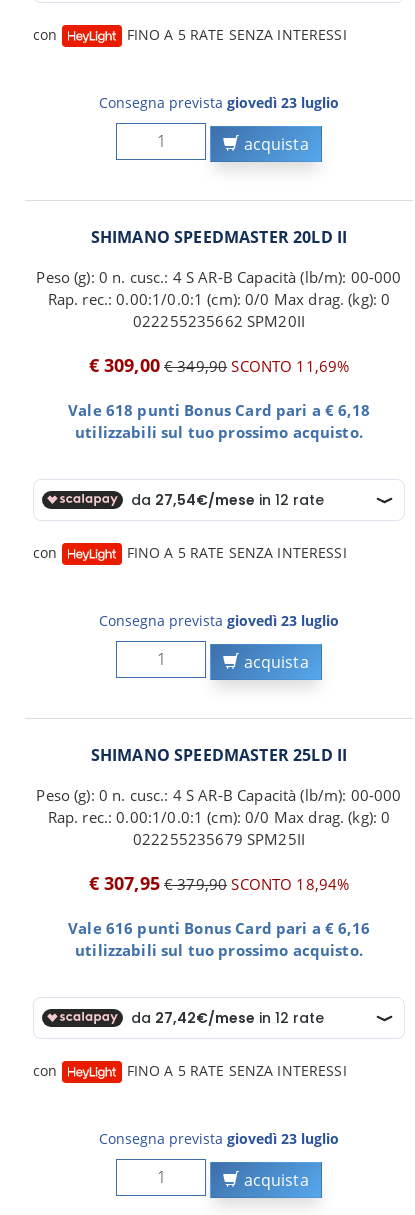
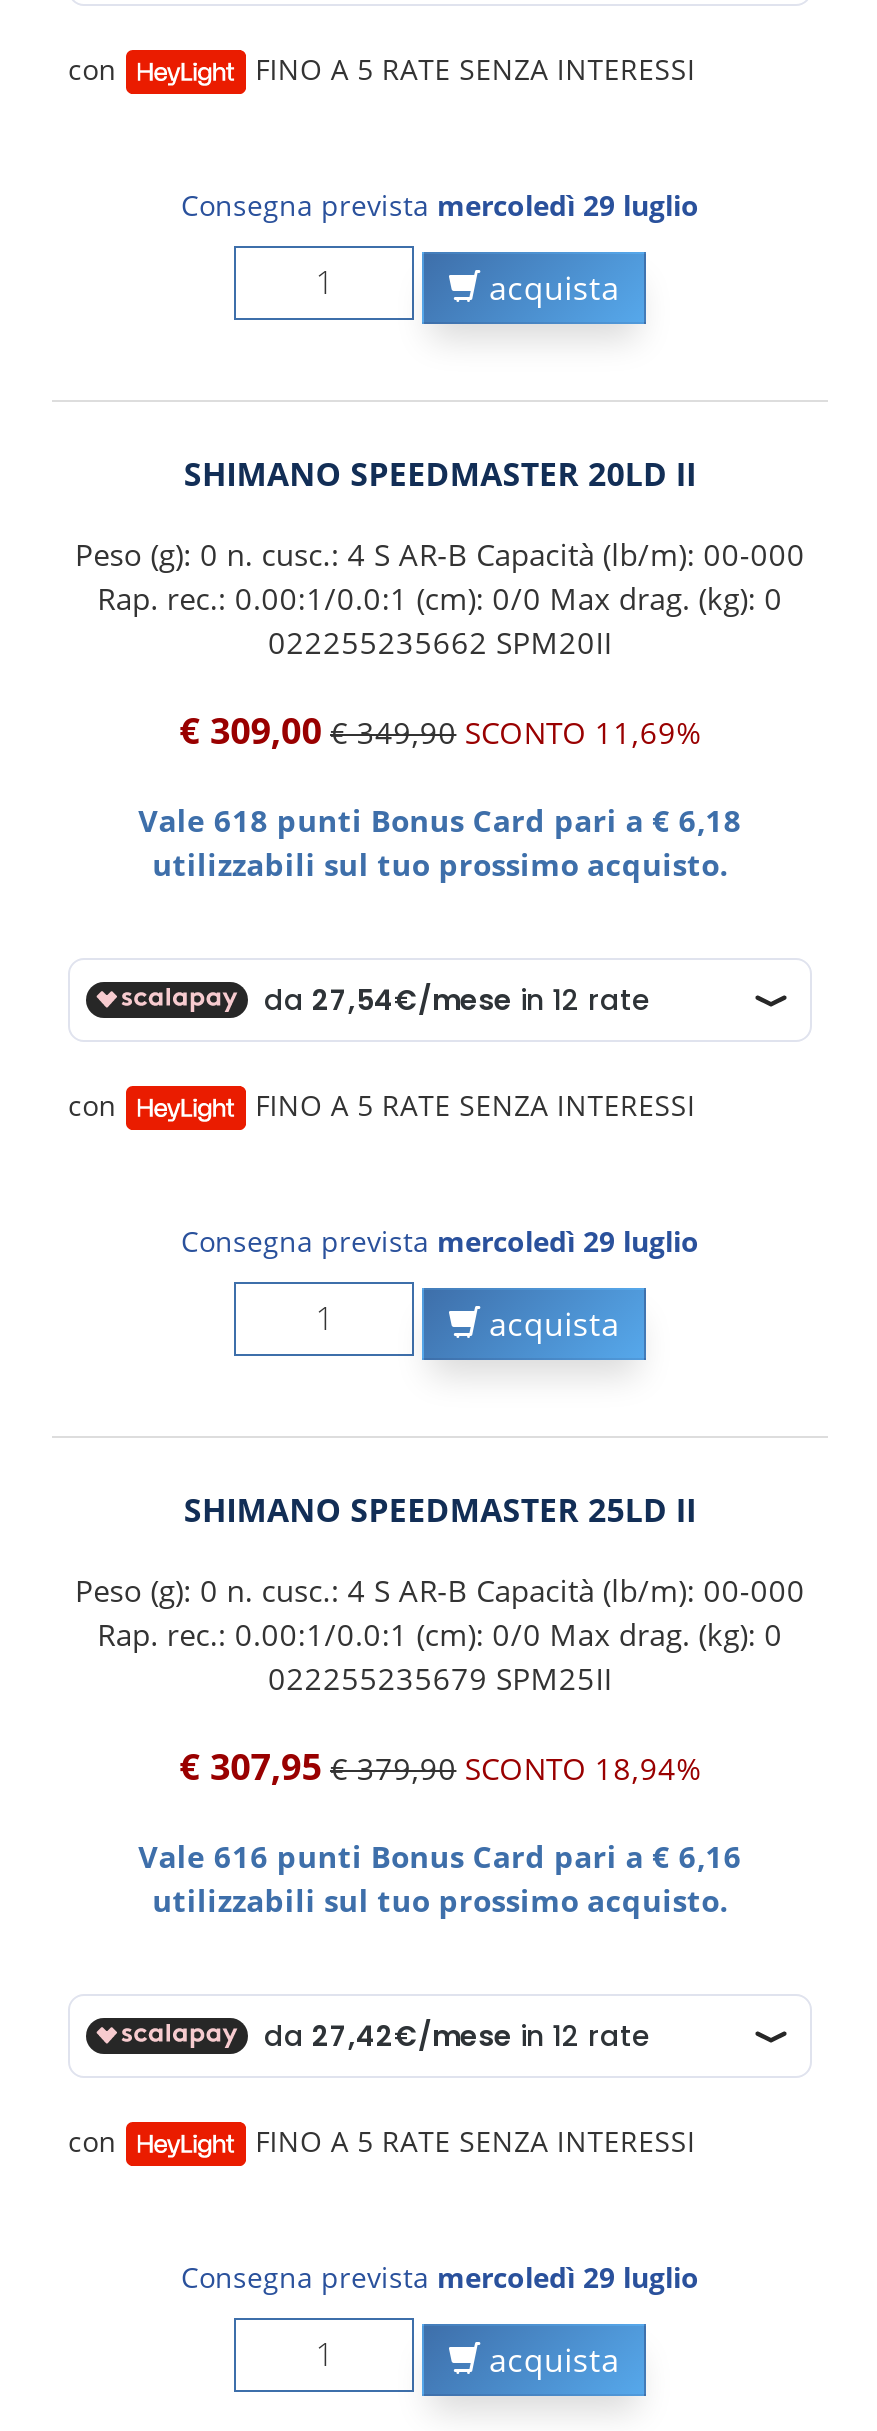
[99,93,339,112] Consegna prevista giovedì 23 luglio -> [181,186,699,224] Consegna prevista mercoledì 29 luglio
[99,611,339,630] Consegna prevista giovedì 23 luglio -> [181,1222,699,1260] Consegna prevista mercoledì 29 luglio
[99,1129,339,1148] Consegna prevista giovedì 23 luglio -> [181,2258,699,2296] Consegna prevista mercoledì 29 luglio

